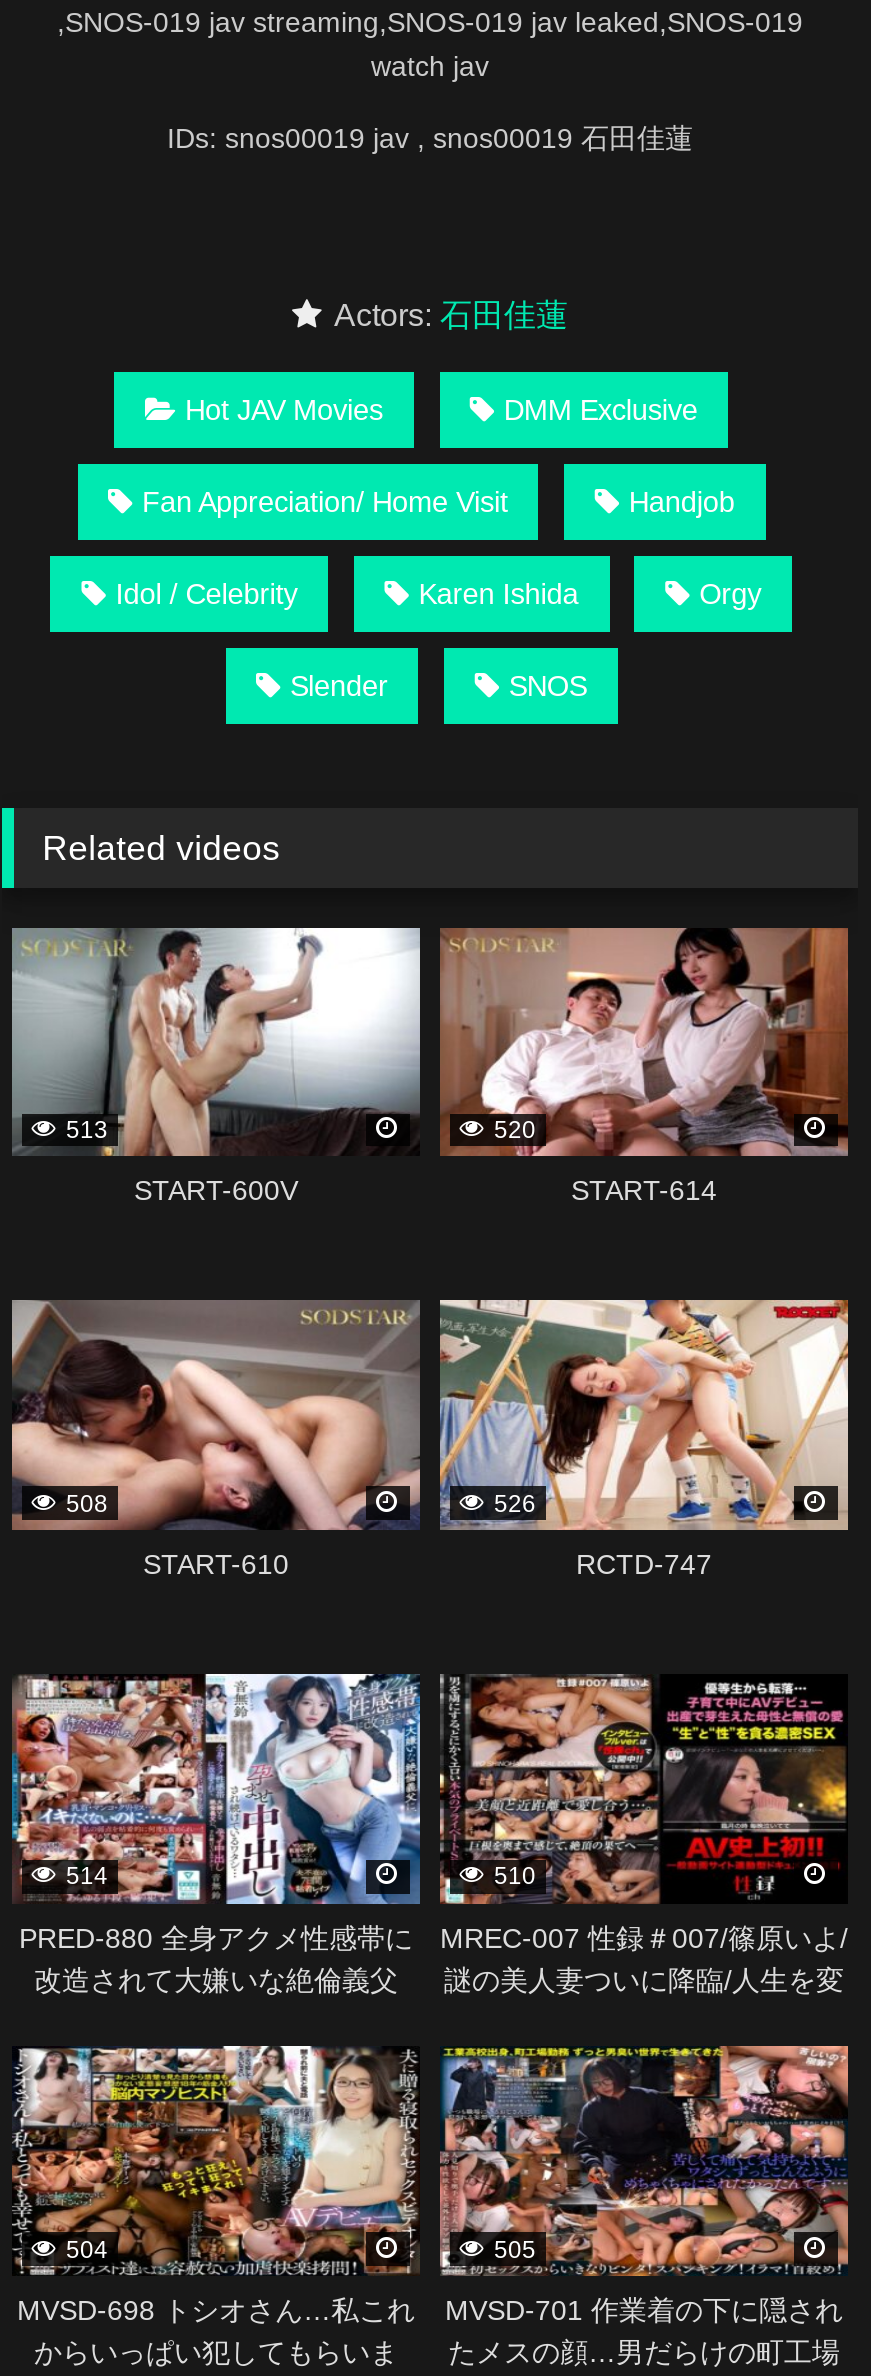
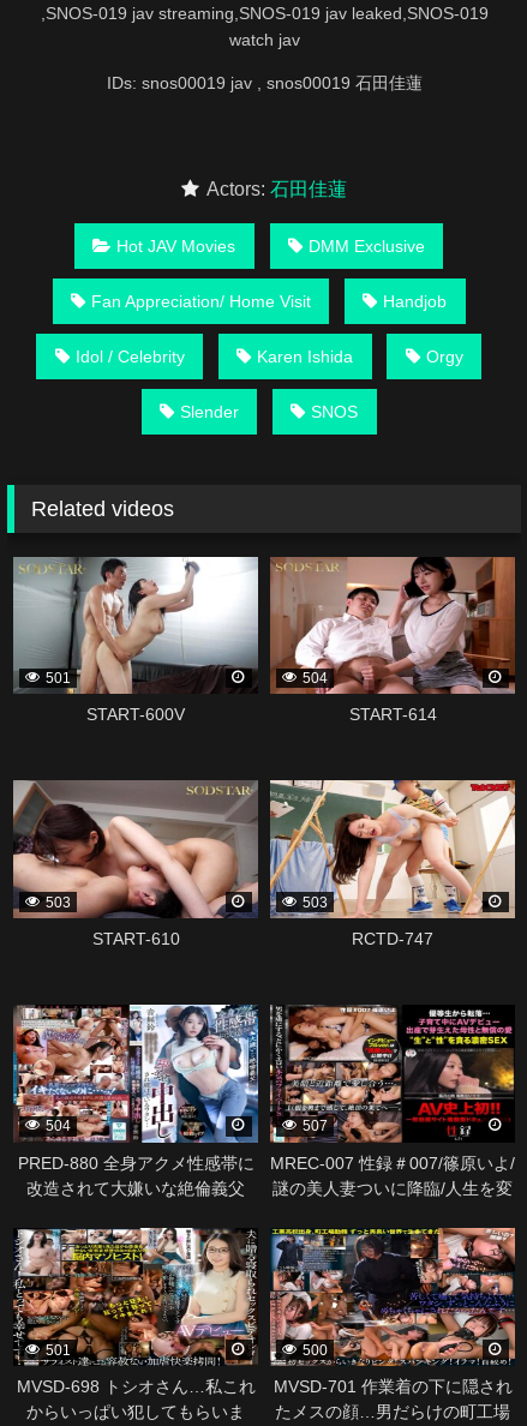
[60,1116,108,1144] 513 -> [42,670,71,687] 501
[488,1116,536,1144] 520 -> [299,670,328,687] 504
[60,1489,108,1517] 508 -> [42,894,71,911] 503
[488,1489,536,1517] 526 -> [299,894,328,911] 503
[60,1862,108,1890] 514 -> [42,1118,71,1135] 504
[488,1862,536,1890] 510 -> [299,1118,328,1135] 507
[60,2235,108,2263] 504 -> [42,1342,71,1358] 501
[488,2235,536,2263] 505 -> [299,1342,328,1358] 500

